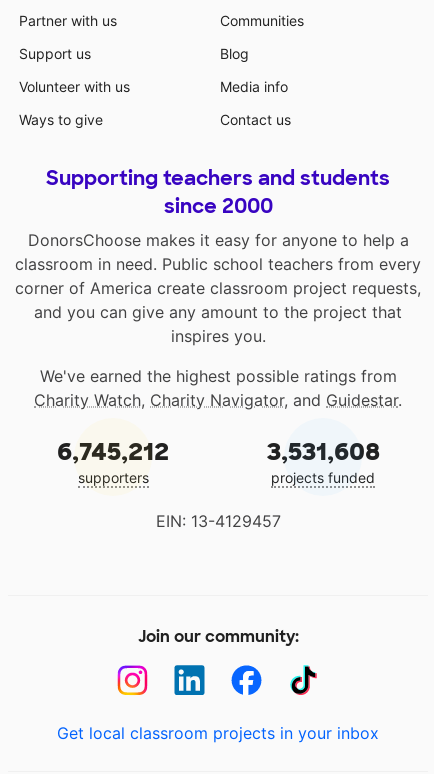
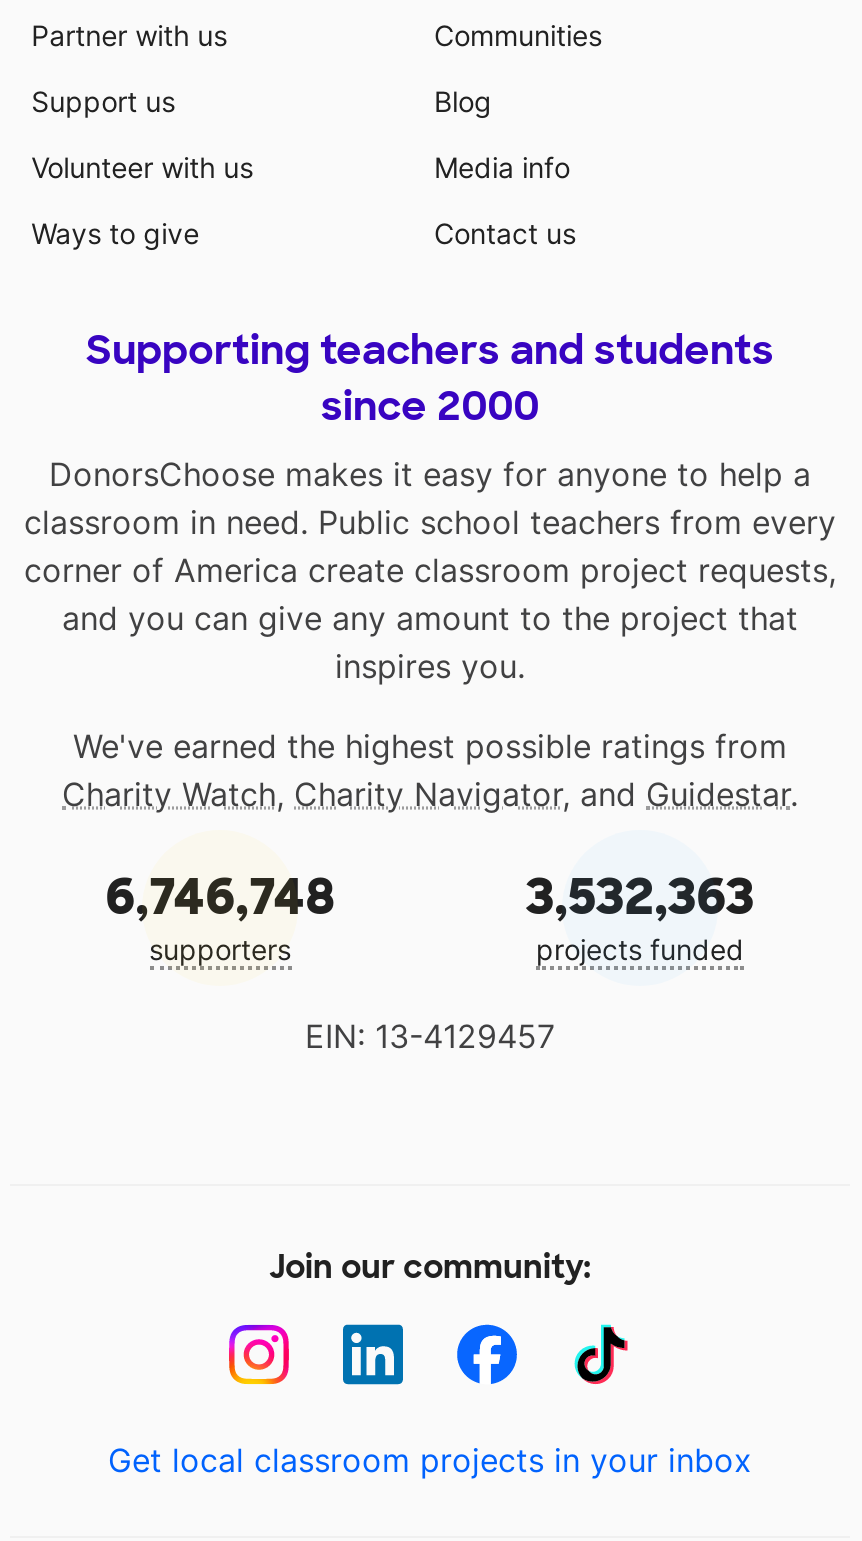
[57,436,169,467] 6,745,212 -> [105,865,335,927] 6,746,748
[266,436,379,467] 3,531,608 -> [526,865,754,927] 3,532,363

